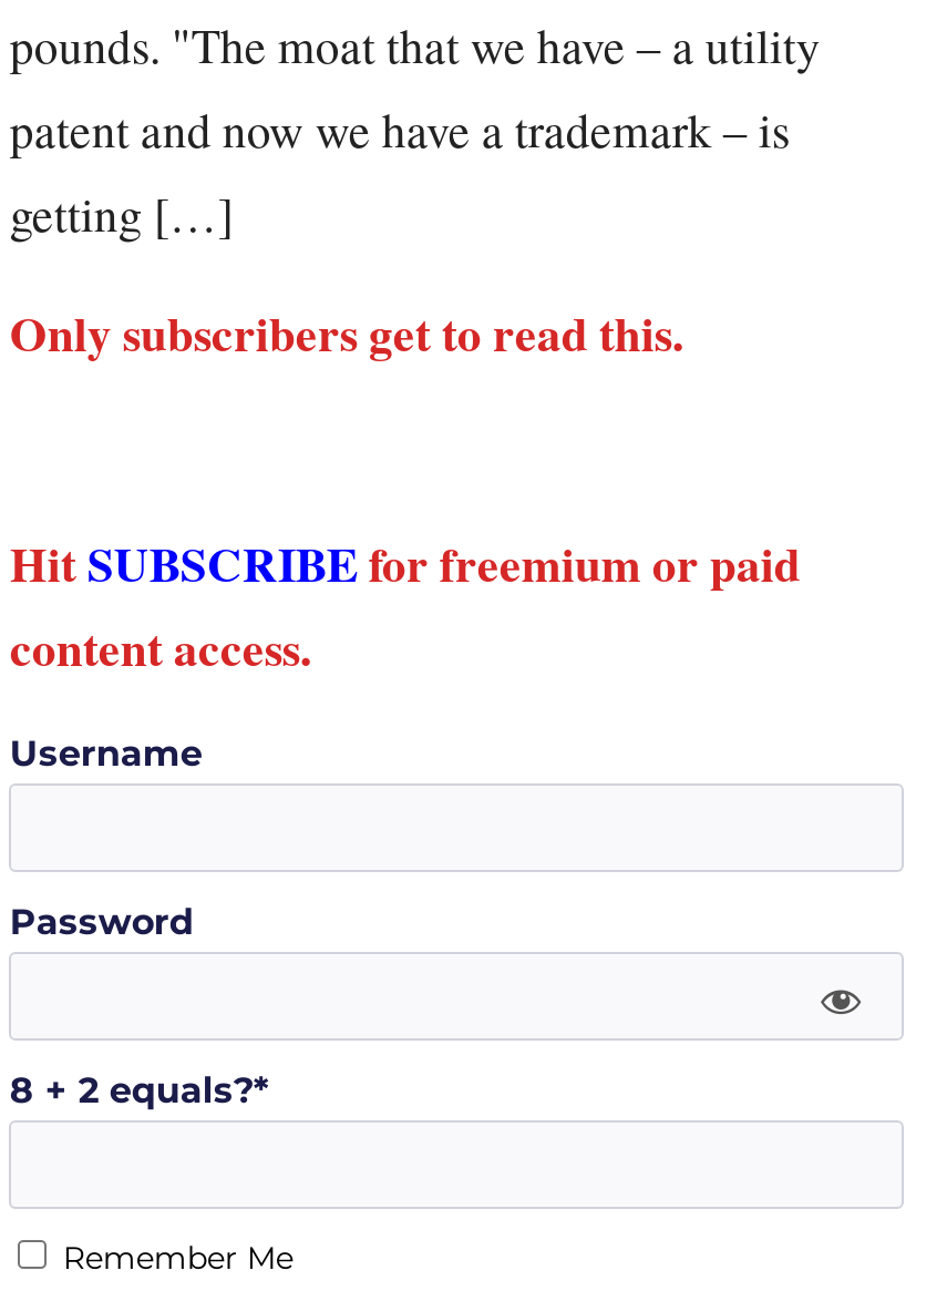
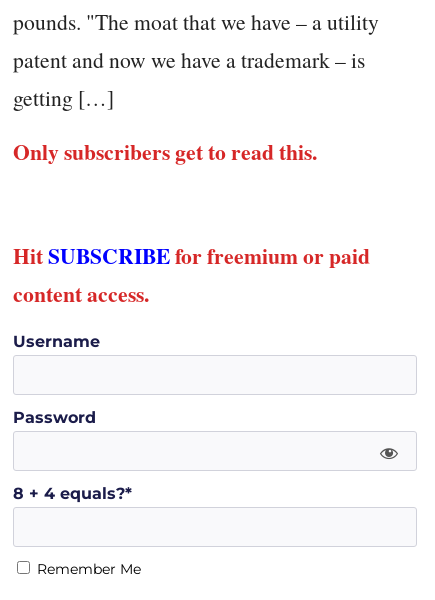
[10,1070,269,1112] 8 + 2 equals?* -> [13,484,132,503] 8 + 4 equals?*

